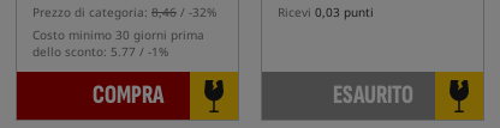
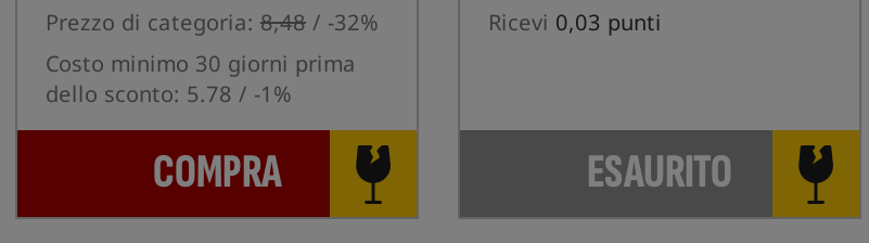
[32,4,216,20] Prezzo di categoria: 8,46 / -32% -> [46,7,378,37] Prezzo di categoria: 8,48 / -32%
[32,43,168,60] dello sconto: 5.77 / -1% -> [46,78,291,108] dello sconto: 5.78 / -1%

